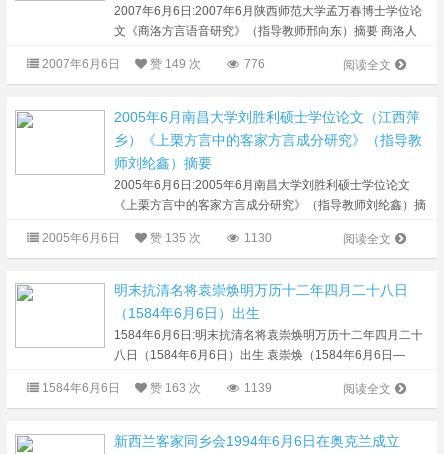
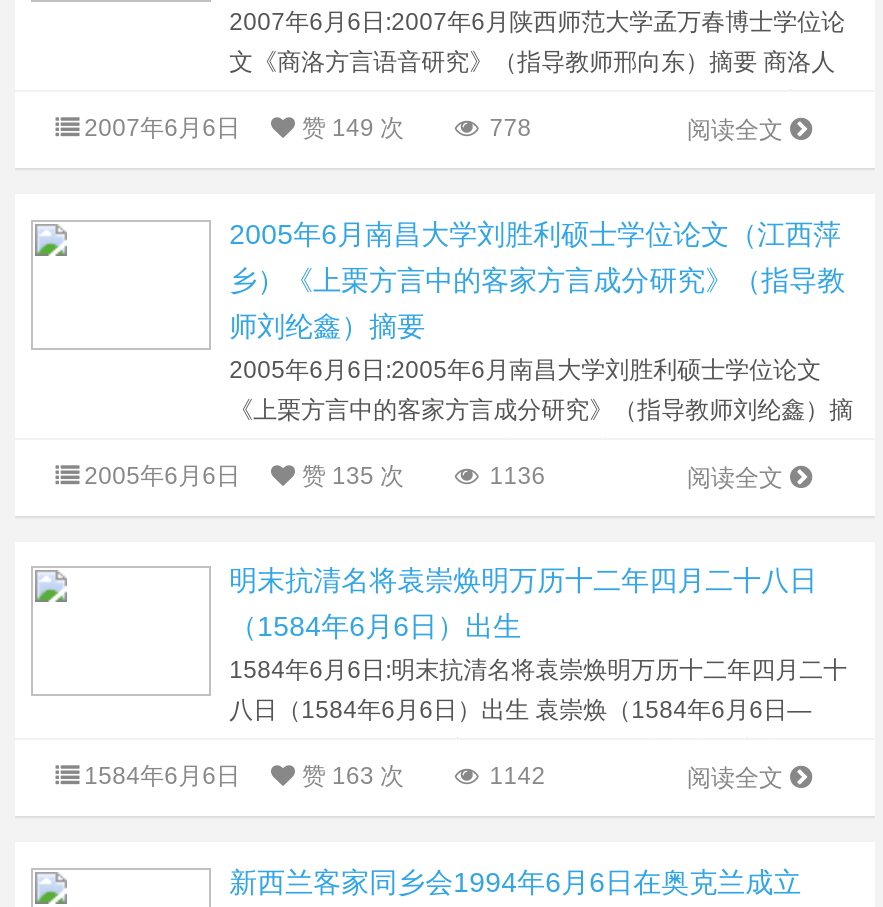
[244,57,265,71] 776 -> [489,114,531,142] 778
[244,231,272,245] 1130 -> [489,461,545,489] 1136
[244,381,272,395] 1139 -> [489,762,545,790] 1142

